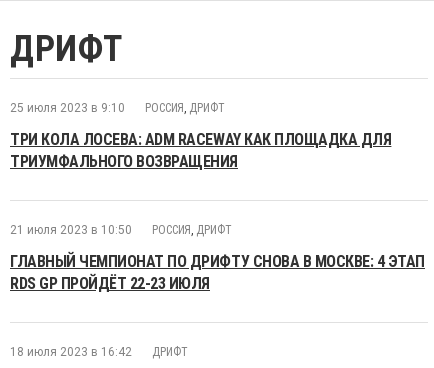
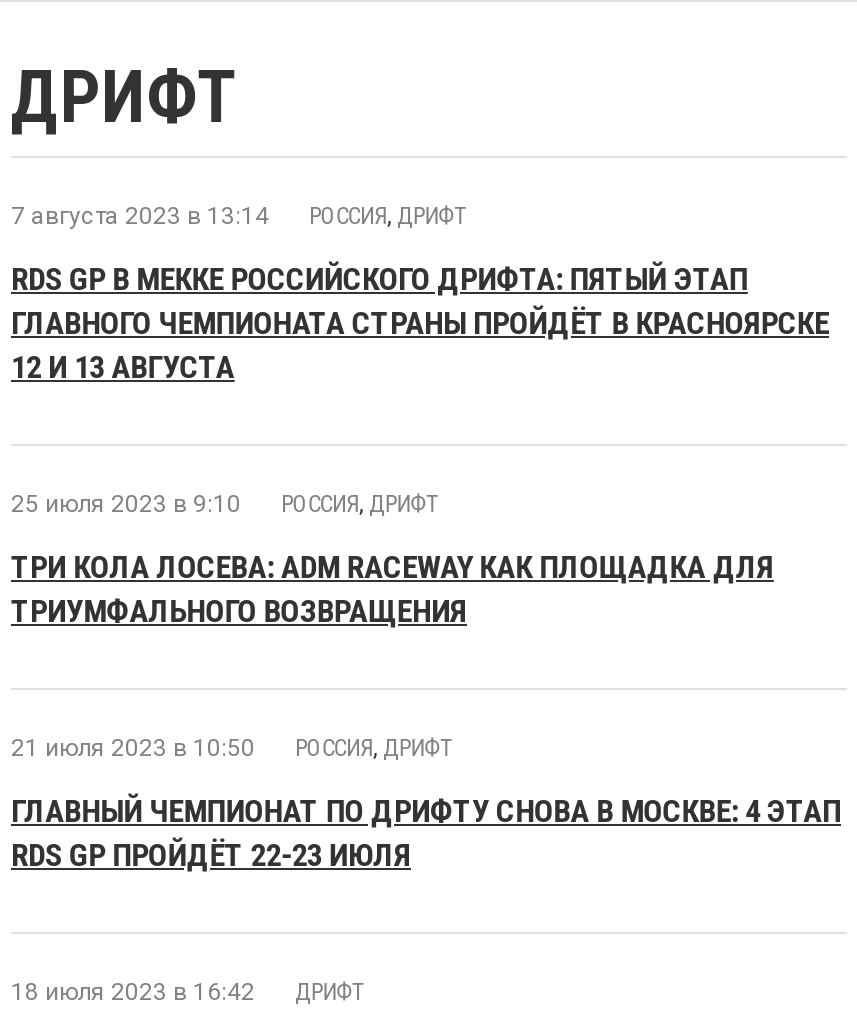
none -> [11,202,829,386] 7 августа 2023 в 13:14 | РОССИЯ, ДРИФТ | RDS GP В МЕККЕ РОССИЙСКОГО ДРИФТА: ПЯТЫЙ ЭТАП | ГЛАВНОГО ЧЕМПИОНАТА СТРАНЫ ПРОЙДЁТ В КРАСНОЯРСКЕ | 12 И 13 АВГУСТА

